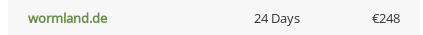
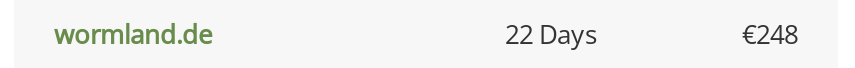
[253,8,299,26] 24 Days -> [505,15,597,51] 22 Days

